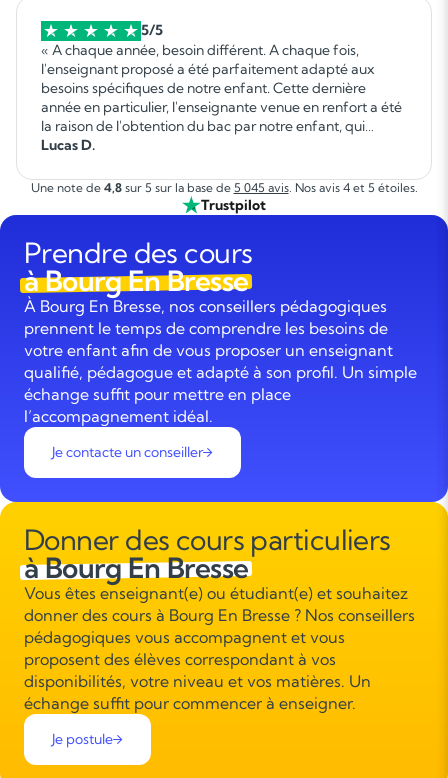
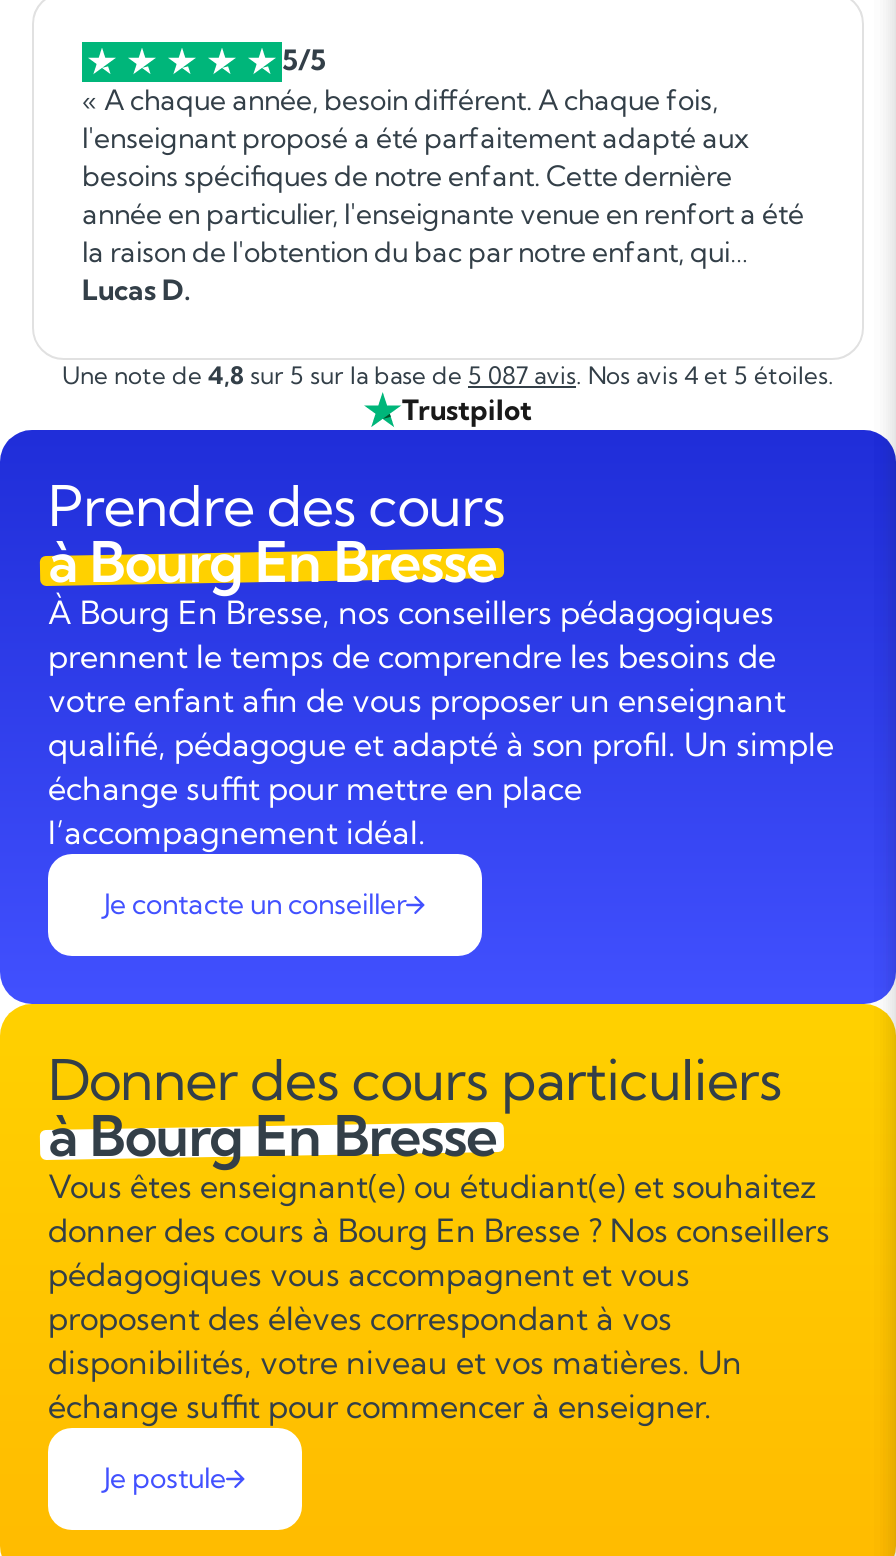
[30,180,417,195] Une note de 4,8 sur 5 sur la base de 5 045 avis. Nos avis 4 et 5 étoiles. -> [62,359,834,389] Une note de 4,8 sur 5 sur la base de 5 087 avis. Nos avis 4 et 5 étoiles.

